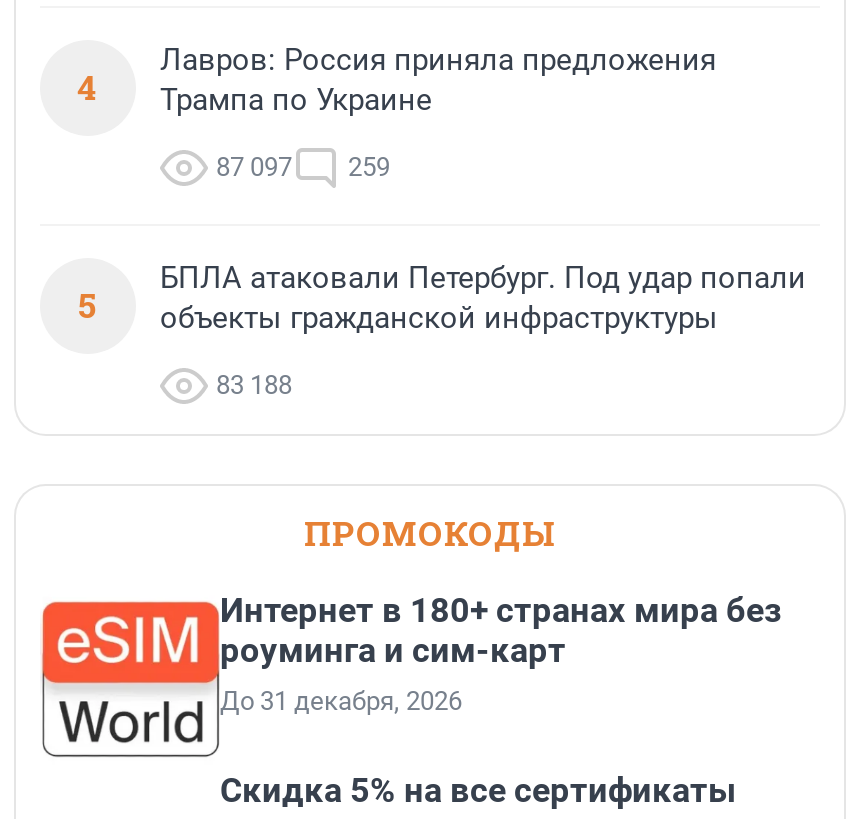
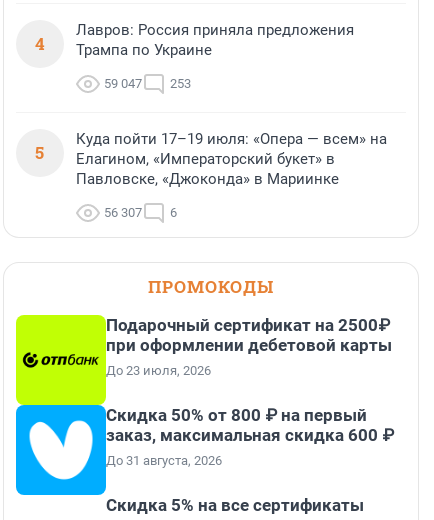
[216,152,292,182] 87 097 -> [104,76,142,91] 59 047
[348,152,390,182] 259 -> [170,76,191,91] 253
[160,260,806,336] БПЛА атаковали Петербург. Под удар попали | объекты гражданской инфраструктуры -> [76,130,387,188] Куда пойти 17–19 июля: «Опера — всем» на | Елагином, «Императорский букет» в | Павловске, «Джоконда» в Мариинке
[216,370,292,400] 83 188 -> [104,205,177,220] 56 307 | 6
[40,590,782,770] [image] | Интернет в 180+ странах мира без | роуминга и сим-карт | До 31 декабря, 2026 -> [15,314,394,496] [image] | Подарочный сертификат на 2500₽ | при оформлении дебетовой карты | До 23 июля, 2026 | Скидка 50% от 800 ₽ на первый | заказ, максимальная скидка 600 ₽ | До 31 августа, 2026

